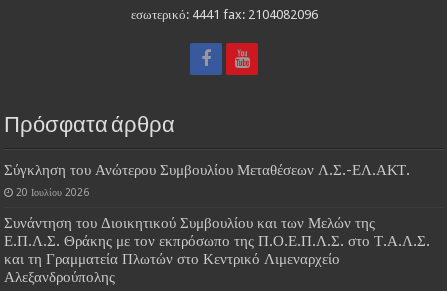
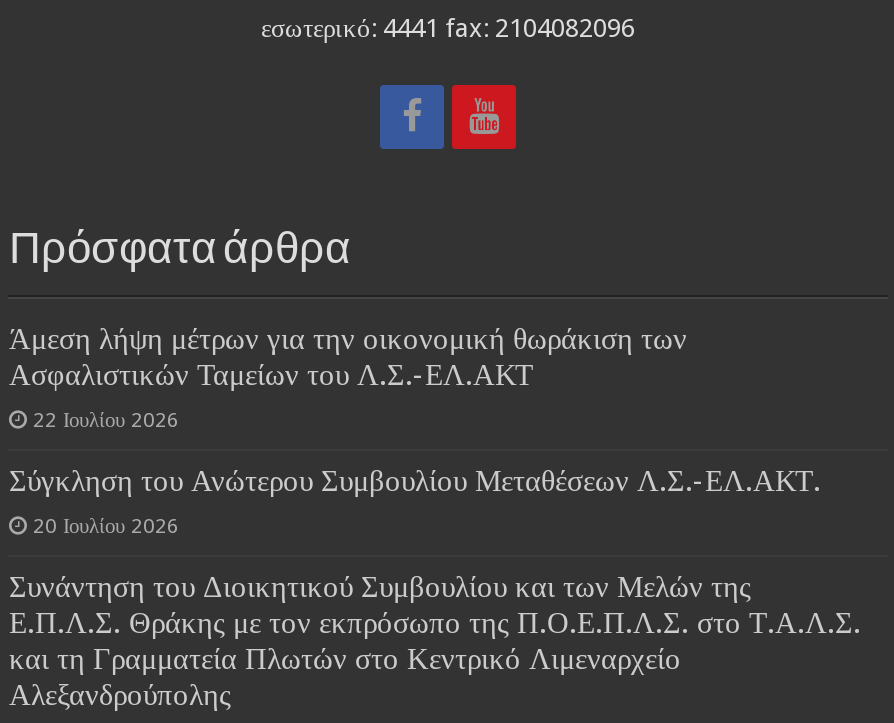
none -> [9,322,687,432] Άμεση λήψη μέτρων για την οικονομική θωράκιση των | Ασφαλιστικών Ταμείων του Λ.Σ.-ΕΛ.ΑΚΤ | 22 Ιουλίου 2026

